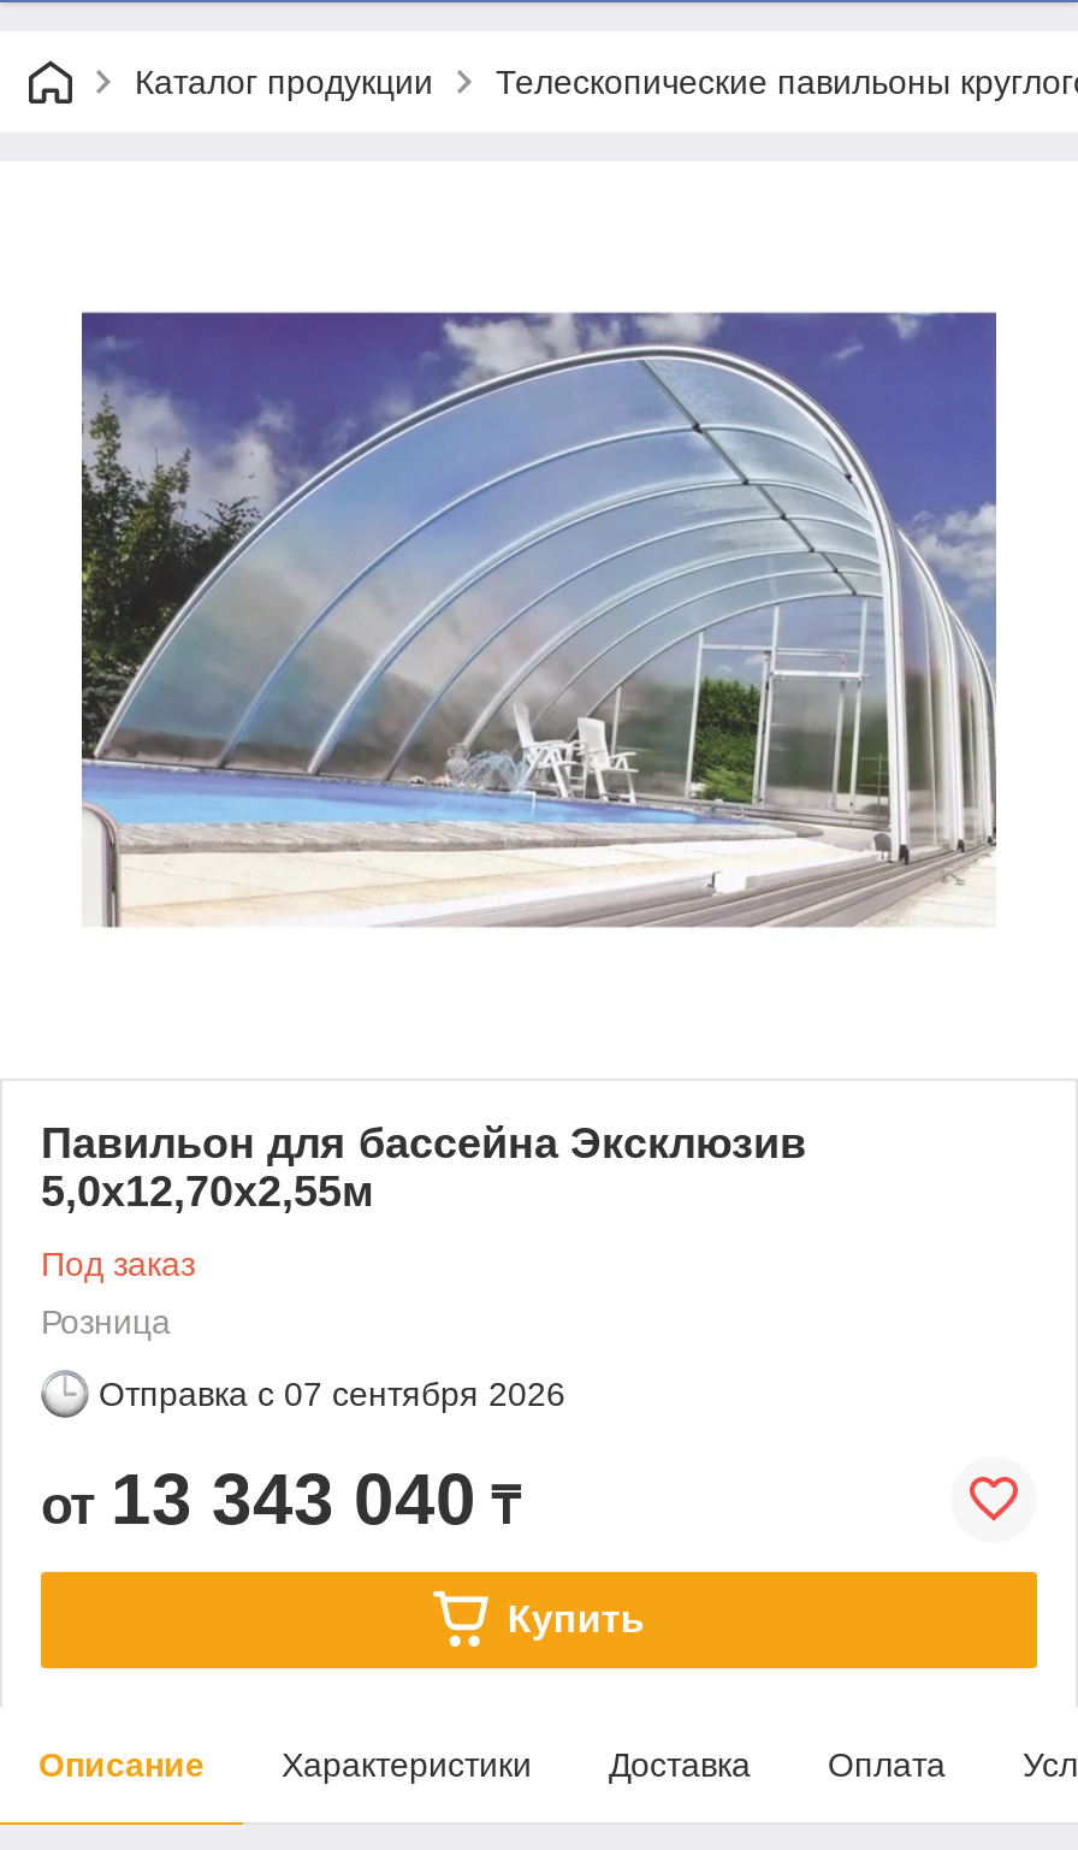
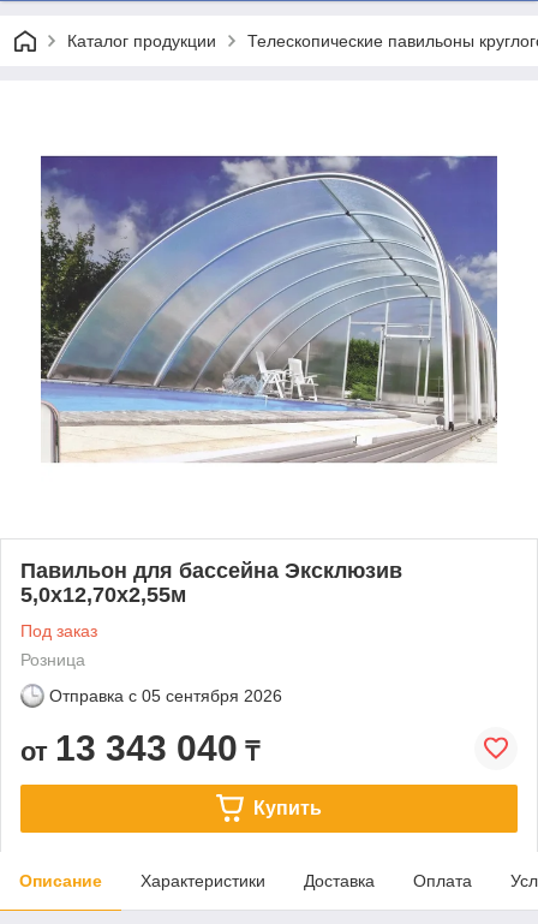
[99,1374,565,1413] Отправка с 07 сентября 2026 -> [49,686,282,705] Отправка с 05 сентября 2026

